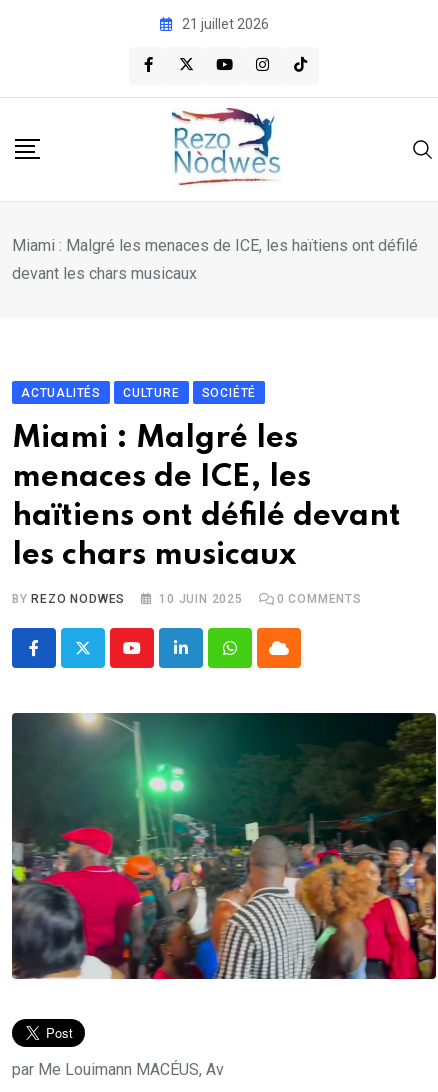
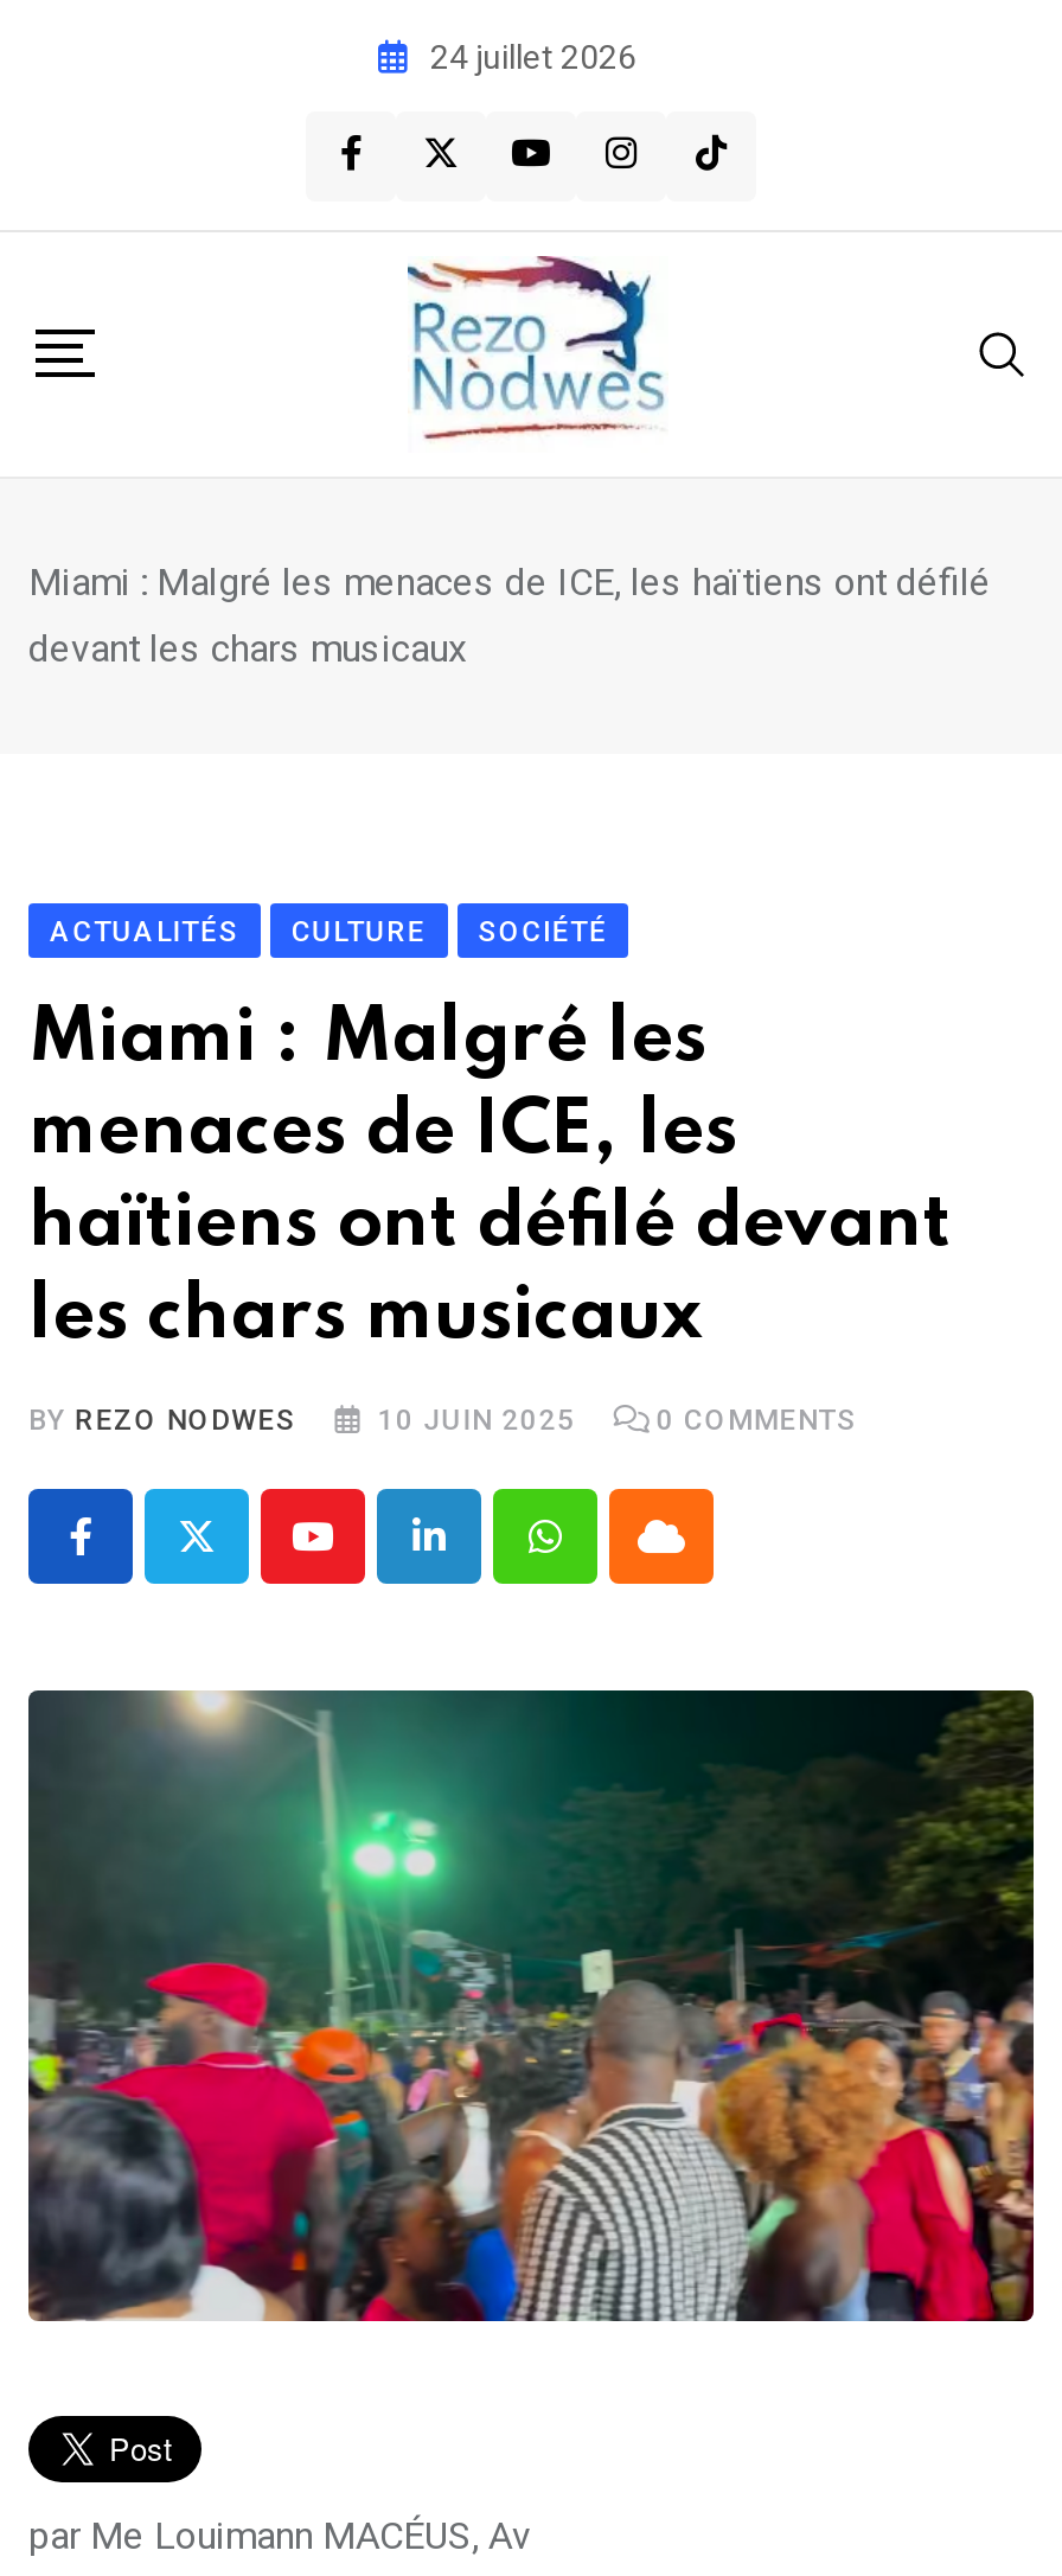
[181,15,268,31] 21 juillet 2026 -> [430,37,636,75] 24 juillet 2026

